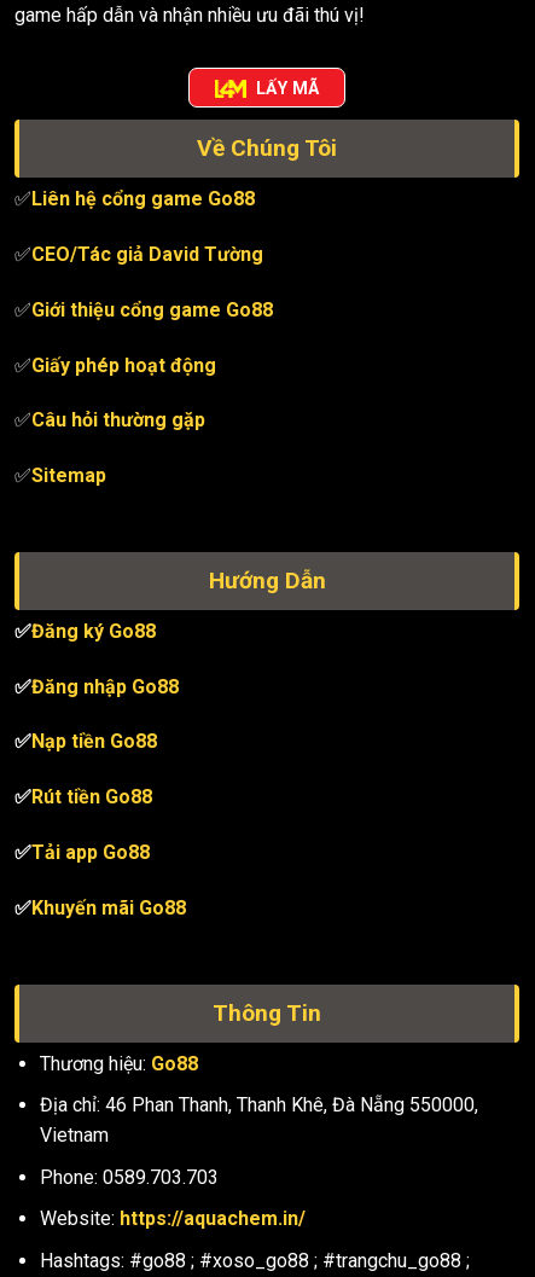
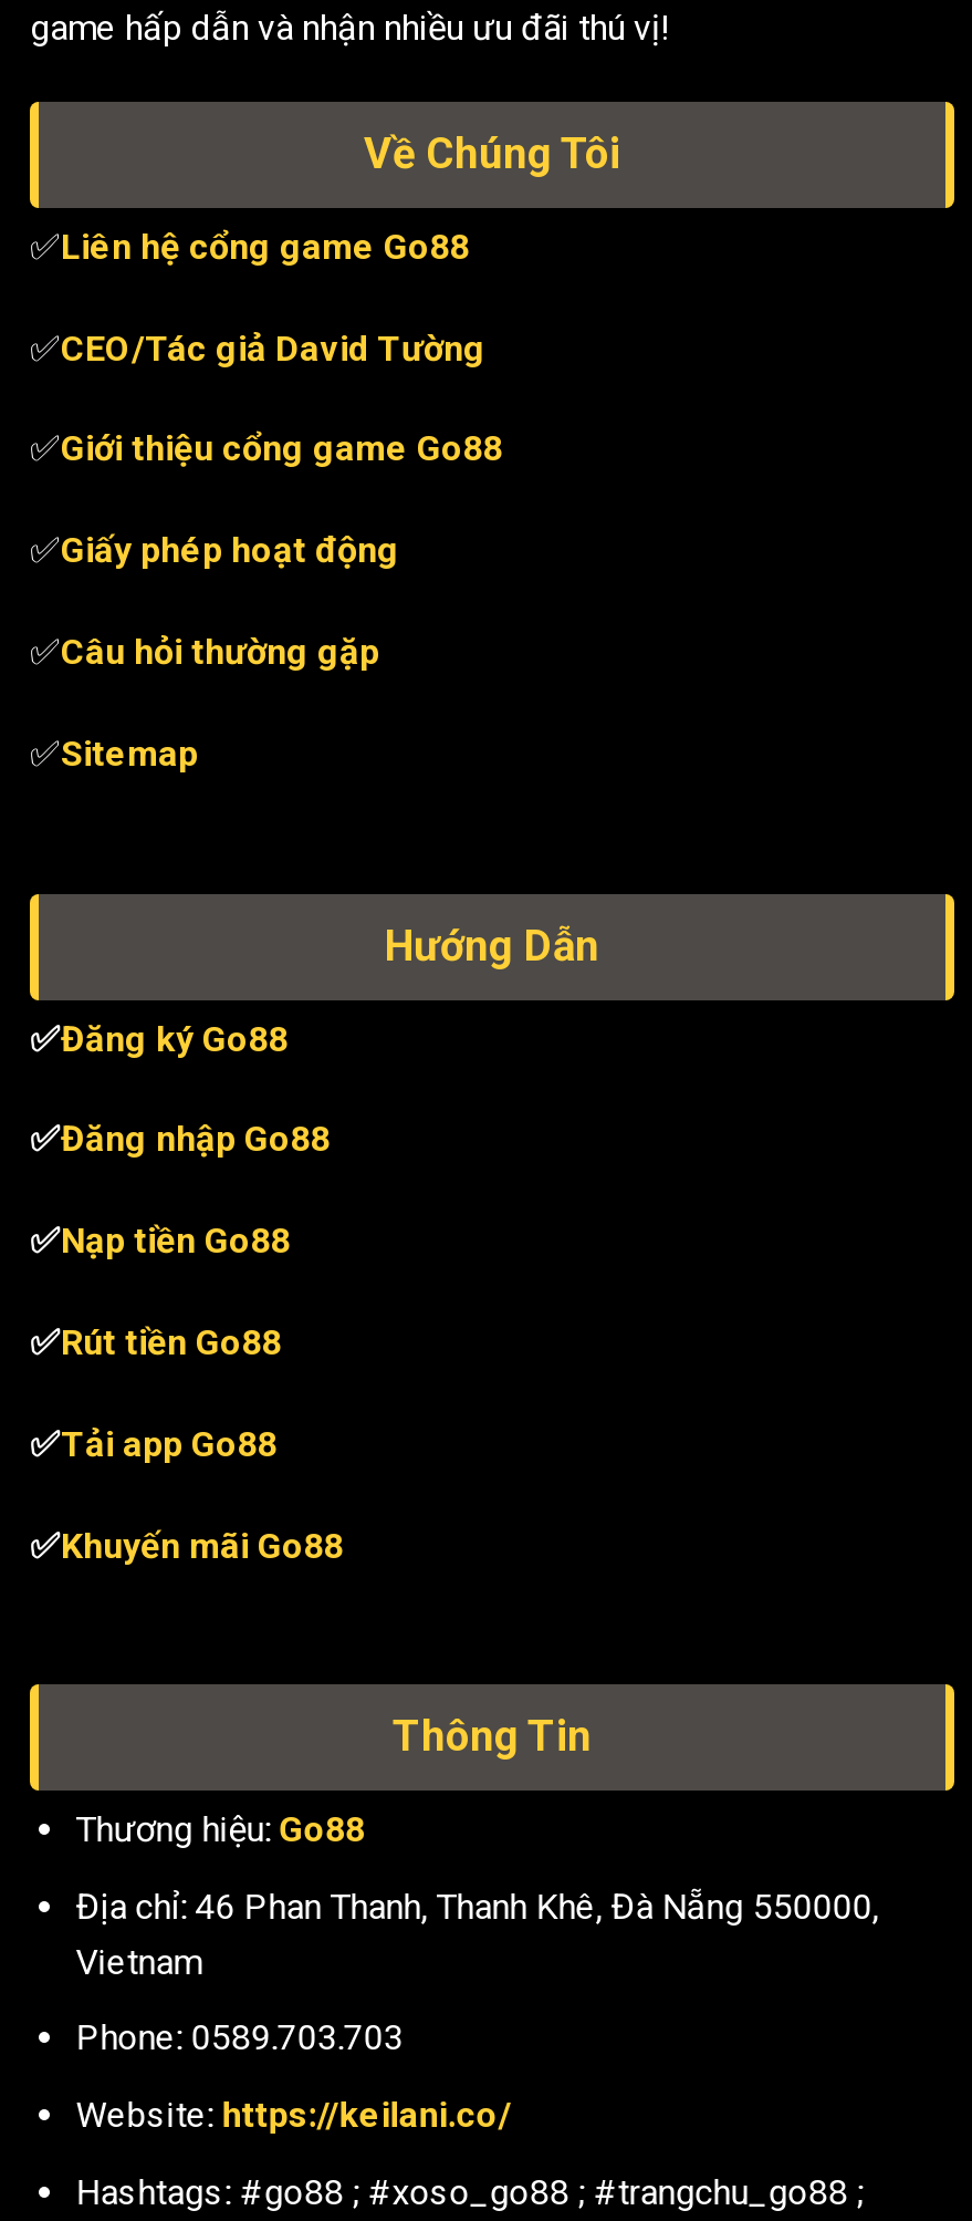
[256,79,319,98] LẤY MÃ -> none
[40,1207,305,1230] Website: https://aquachem.in/ -> [76,2094,512,2136] Website: https://keilani.co/

